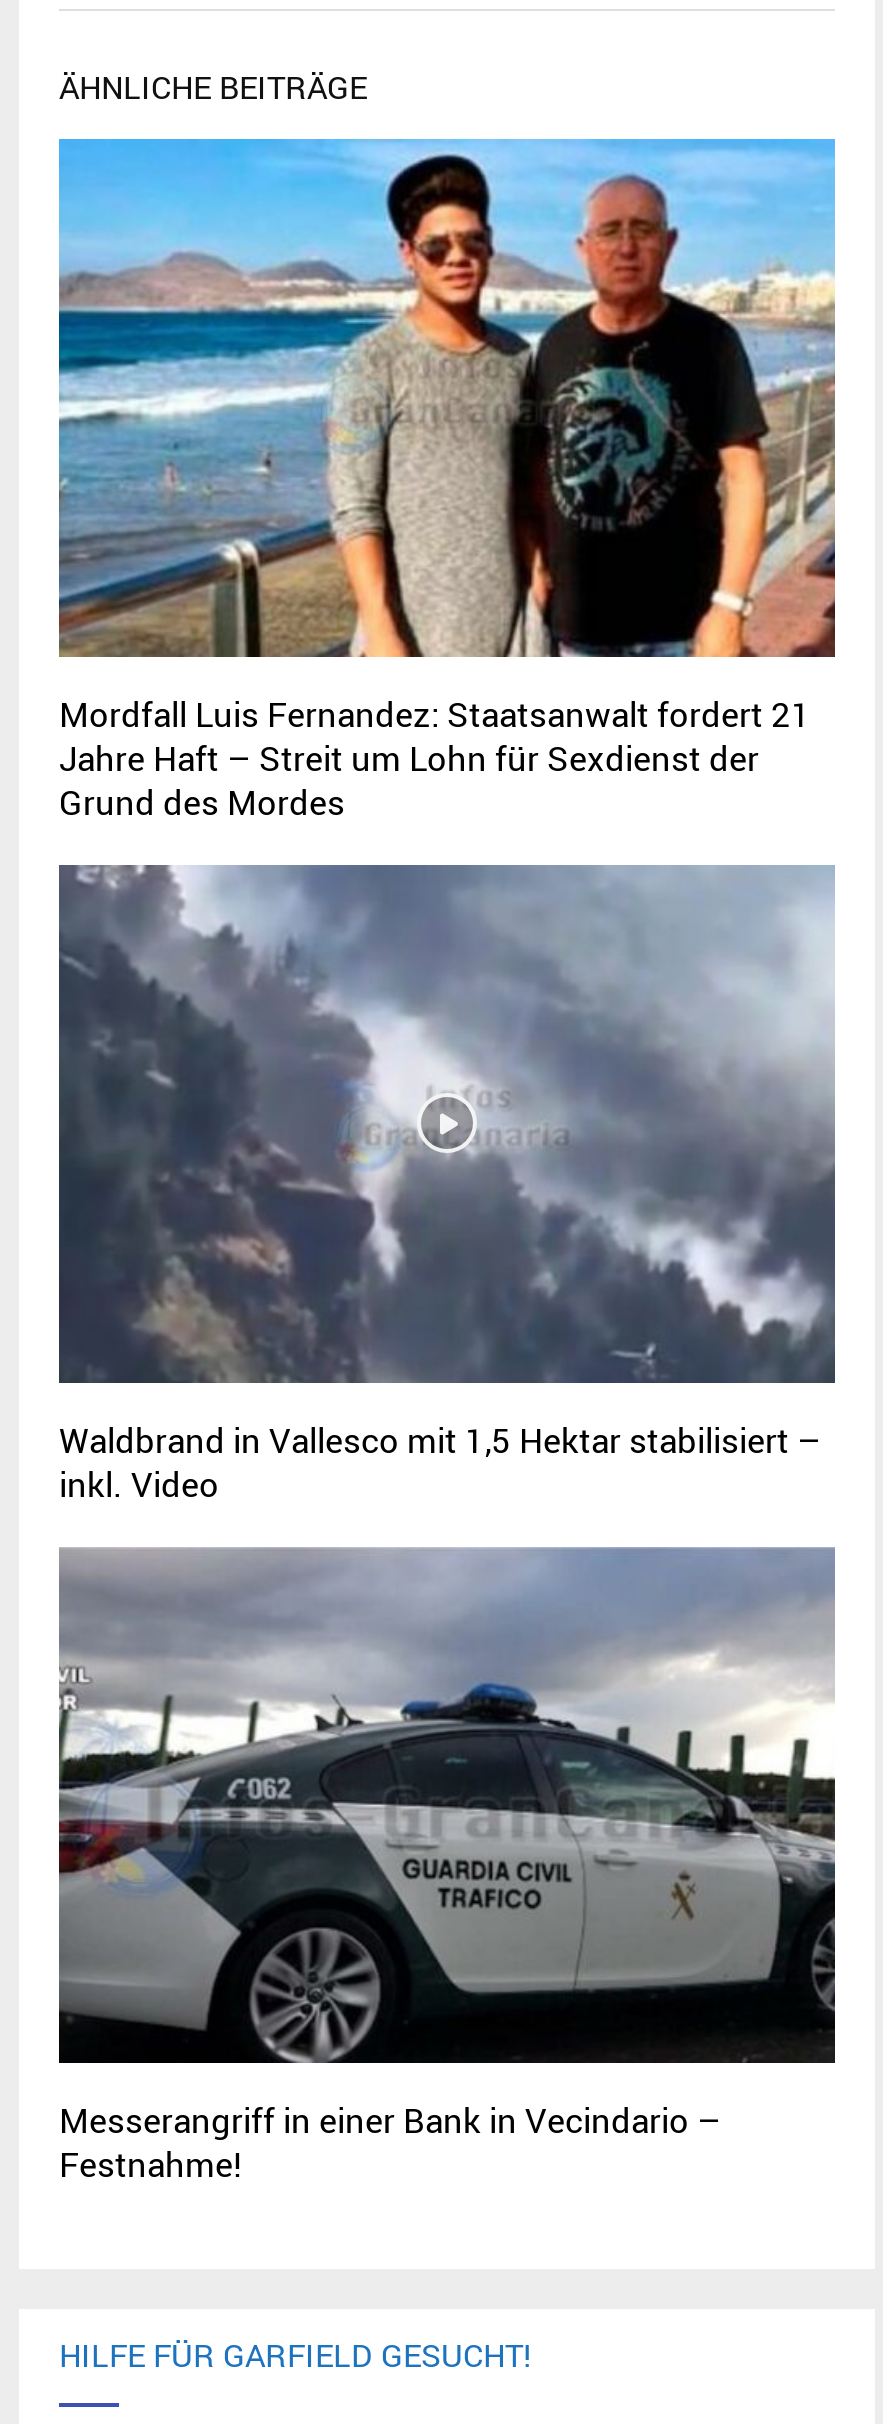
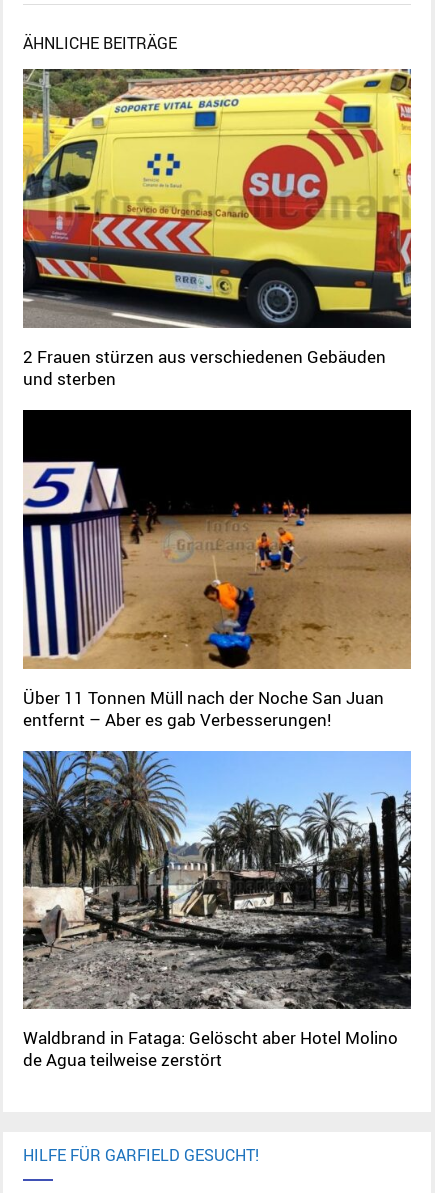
[57,137,837,825] [image] | Mordfall Luis Fernandez: Staatsanwalt fordert 21 | Jahre Haft – Streit um Lohn für Sexdienst der | Grund des Mordes -> [22,68,412,390] [image] | 2 Frauen stürzen aus verschiedenen Gebäuden | und sterben
[57,863,837,1506] [image] | Waldbrand in Vallesco mit 1,5 Hektar stabilisiert – | inkl. Video -> [22,409,412,731] [image] | Über 11 Tonnen Müll nach der Noche San Juan | entfernt – Aber es gab Verbesserungen!
[59,1547,835,2188] [image] | Messerangriff in einer Bank in Vecindario – | Festnahme! -> [23,751,412,1071] [image] | Waldbrand in Fataga: Gelöscht aber Hotel Molino | de Agua teilweise zerstört

